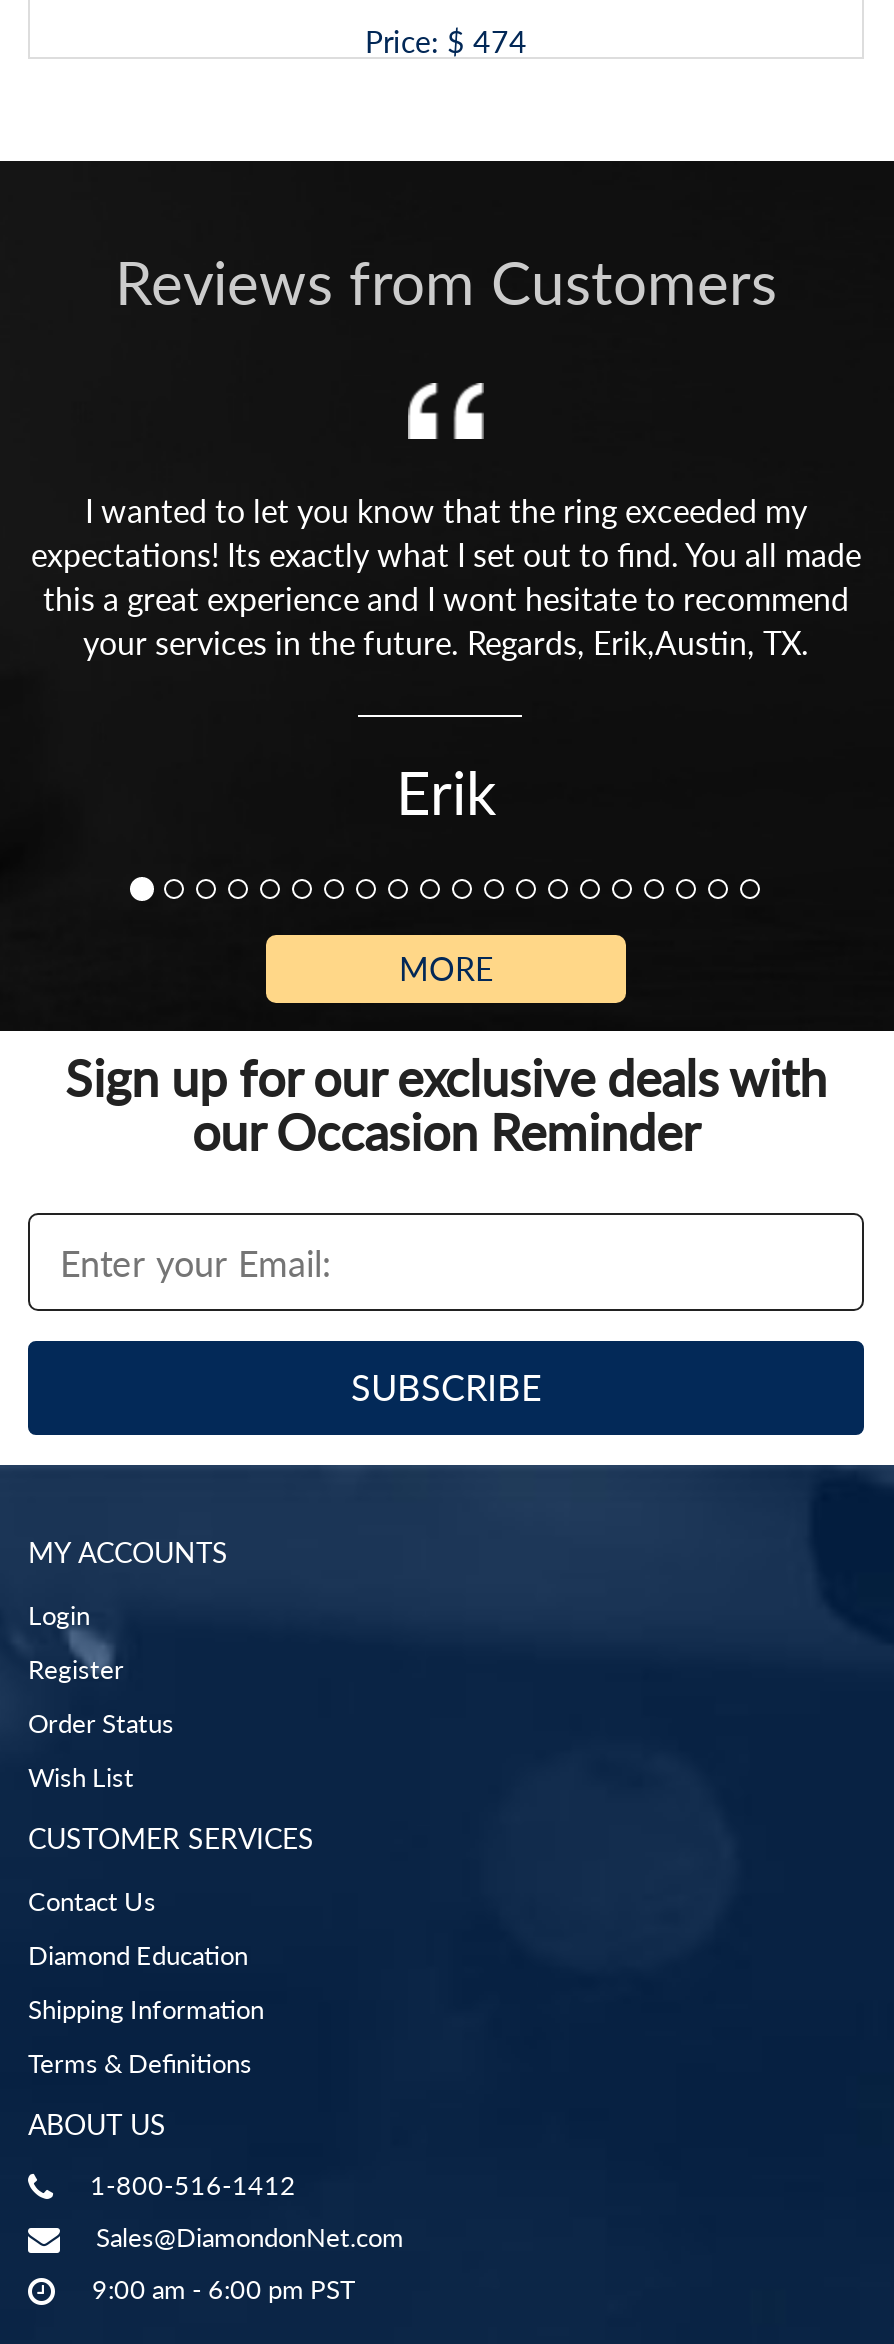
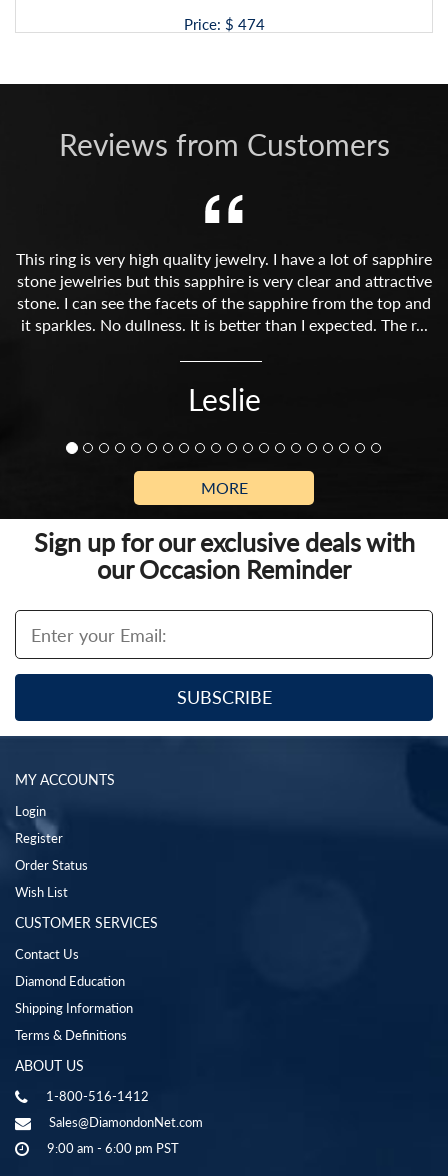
[31,491,861,661] I wanted to let you know that the ring exceeded my | expectations! Its exactly what I set out to find. You all made | this a great experience and I wont hesitate to recommend | your services in the future. Regards, Erik,Austin, TX. -> [16,249,432,334] This ring is very high quality jewelry. I have a lot of sapphire | stone jewelries but this sapphire is very clear and attractive | stone. I can see the facets of the sapphire from the top and | it sparkles. No dullness. It is better than I expected. The r...
[396,755,496,827] Erik -> [187,381,260,417] Leslie

